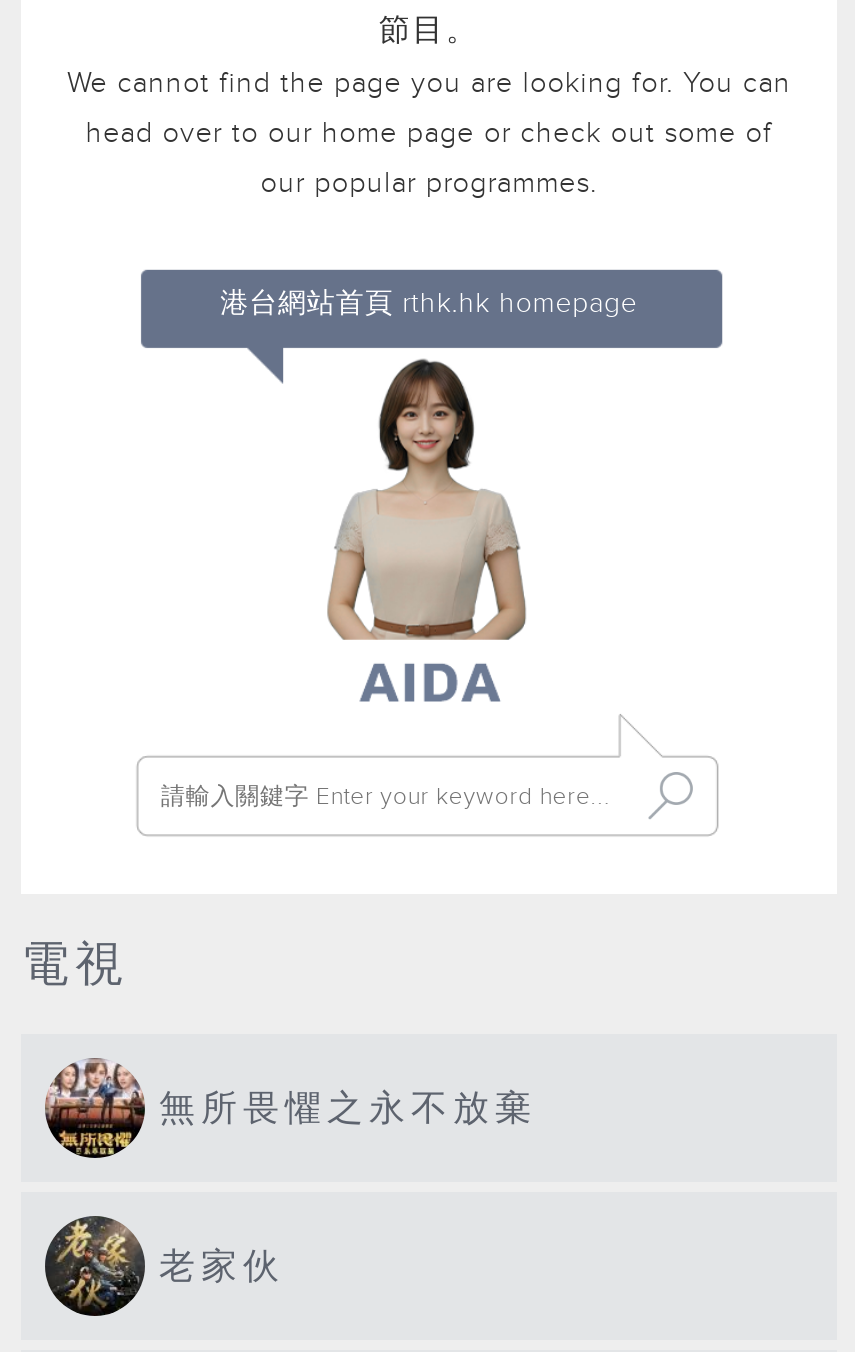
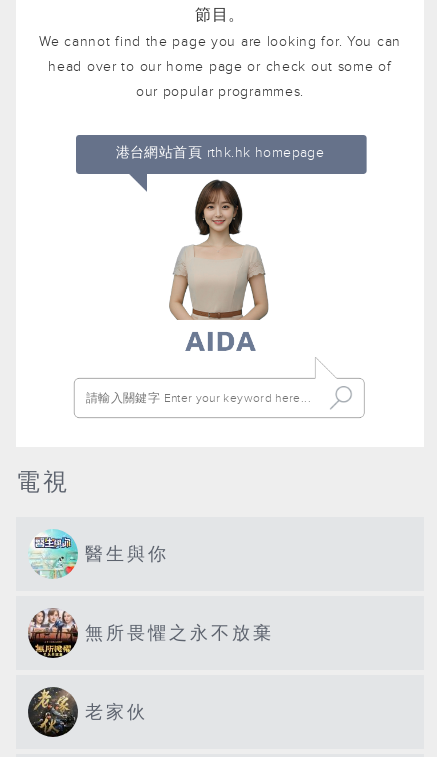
none -> [29,529,169,579] [image] | 醫生與你

